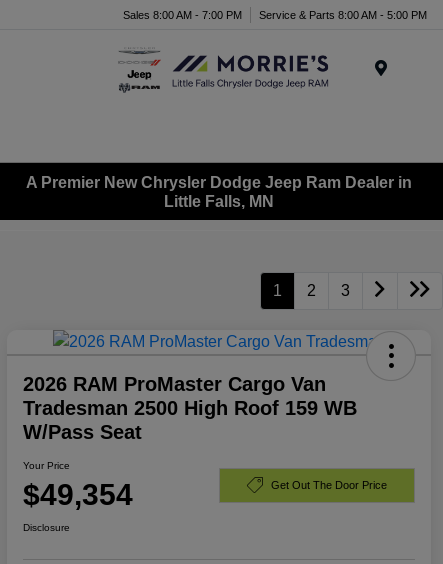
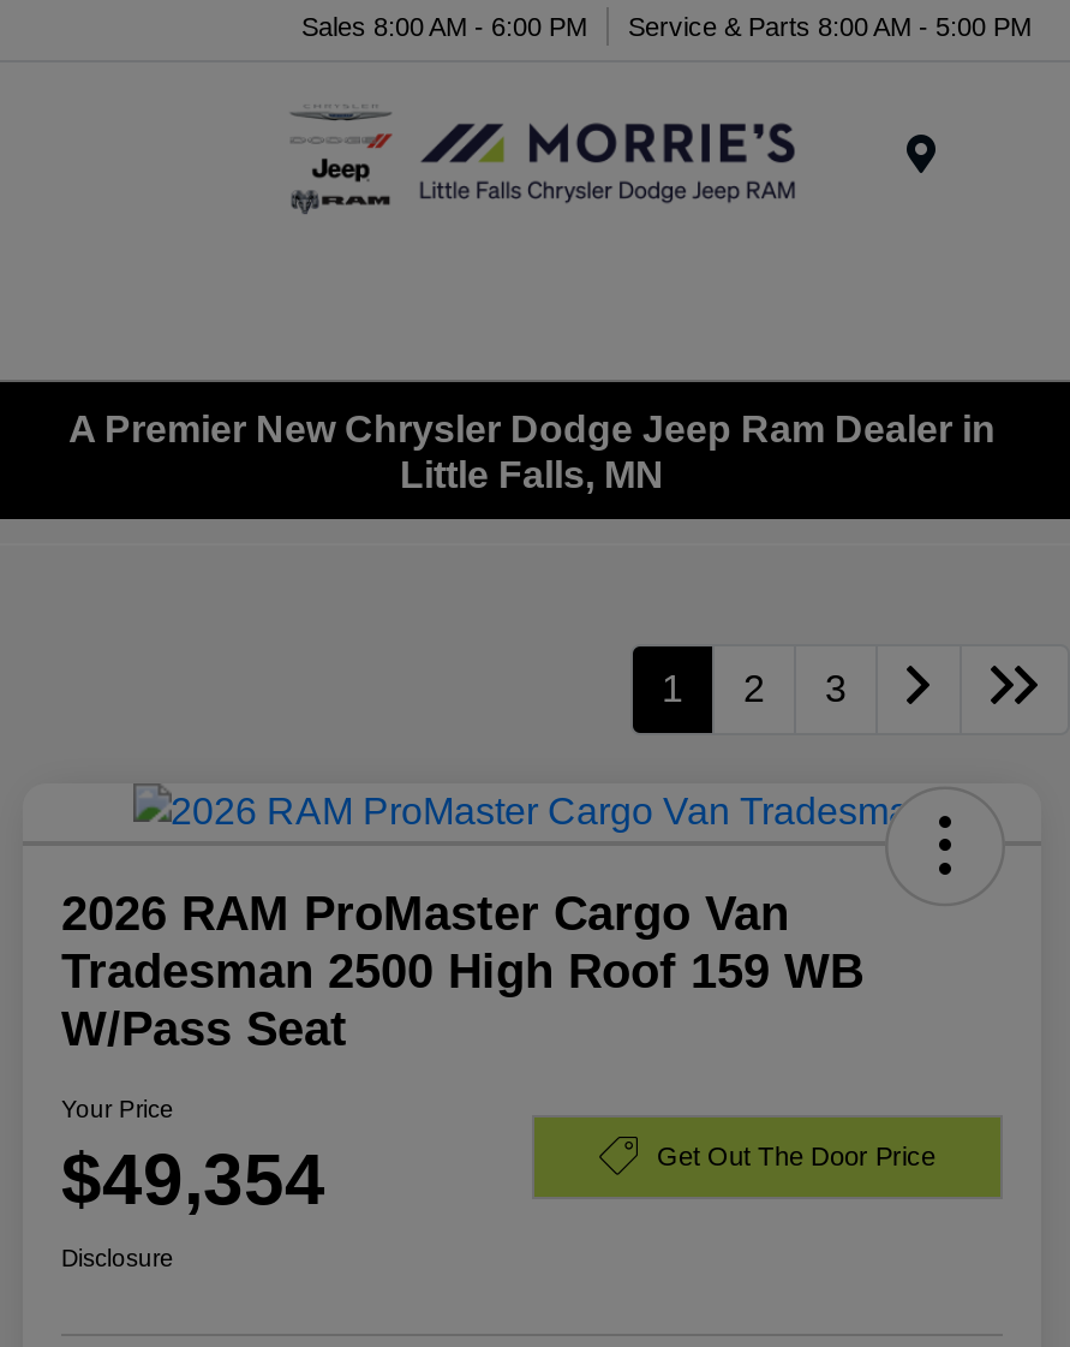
[123,8,427,20] Sales 8:00 AM - 7:00 PM Service & Parts 8:00 AM - 5:00 PM -> [301,11,1032,40] Sales 8:00 AM - 6:00 PM Service & Parts 8:00 AM - 5:00 PM

